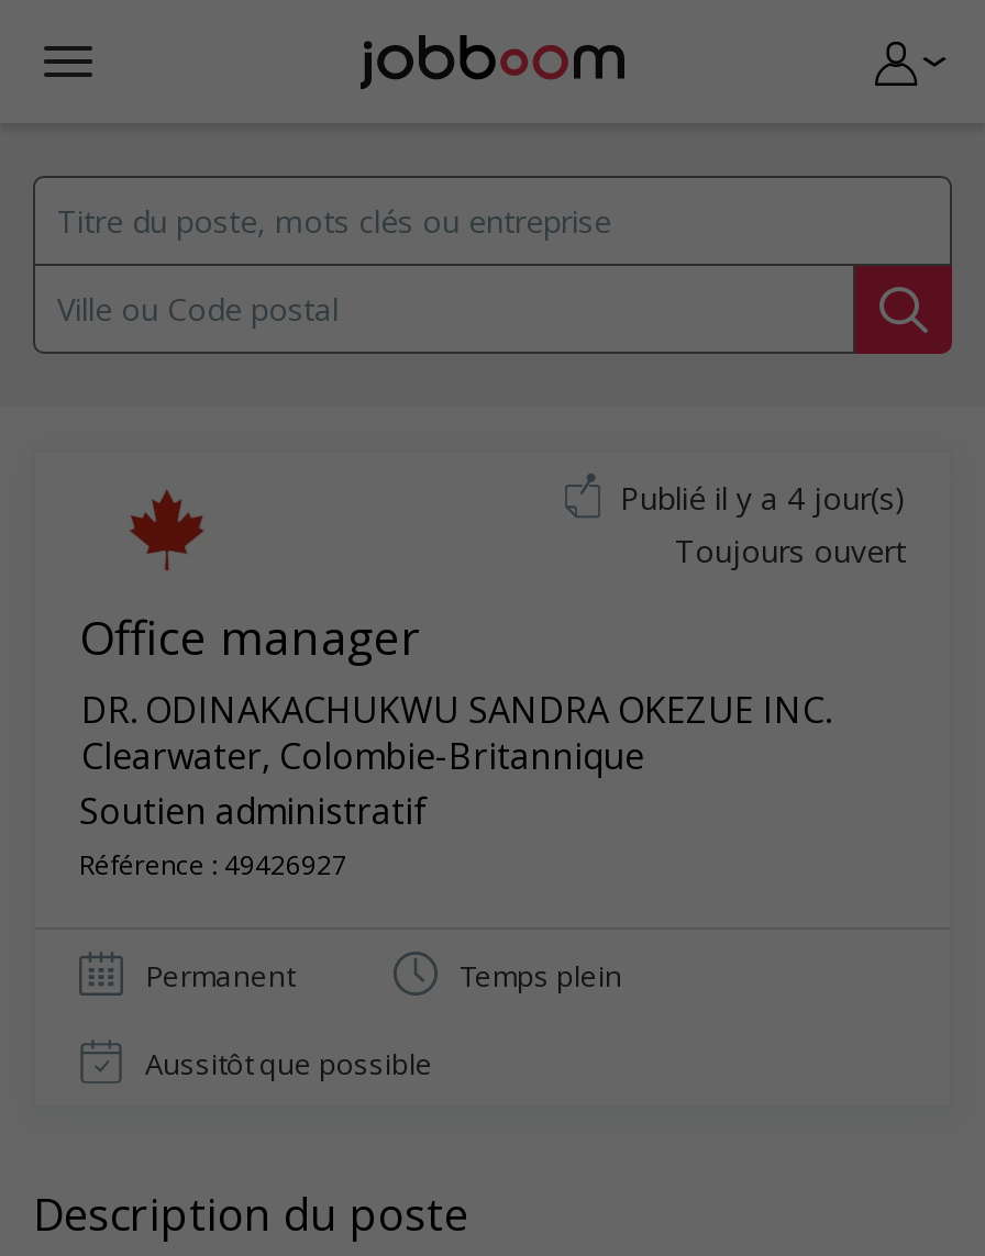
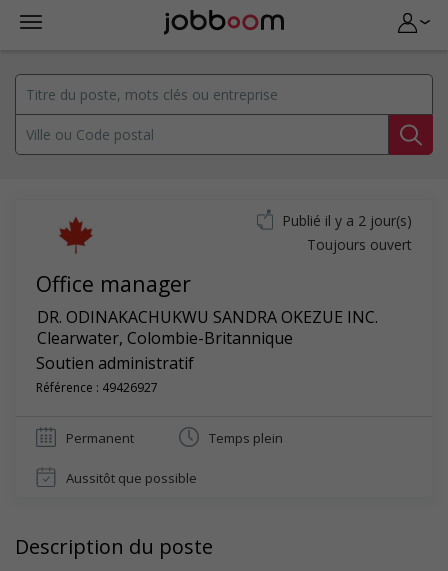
[620,477,906,519] Publié il y a 4 jour(s) -> [282,211,412,230] Publié il y a 2 jour(s)

